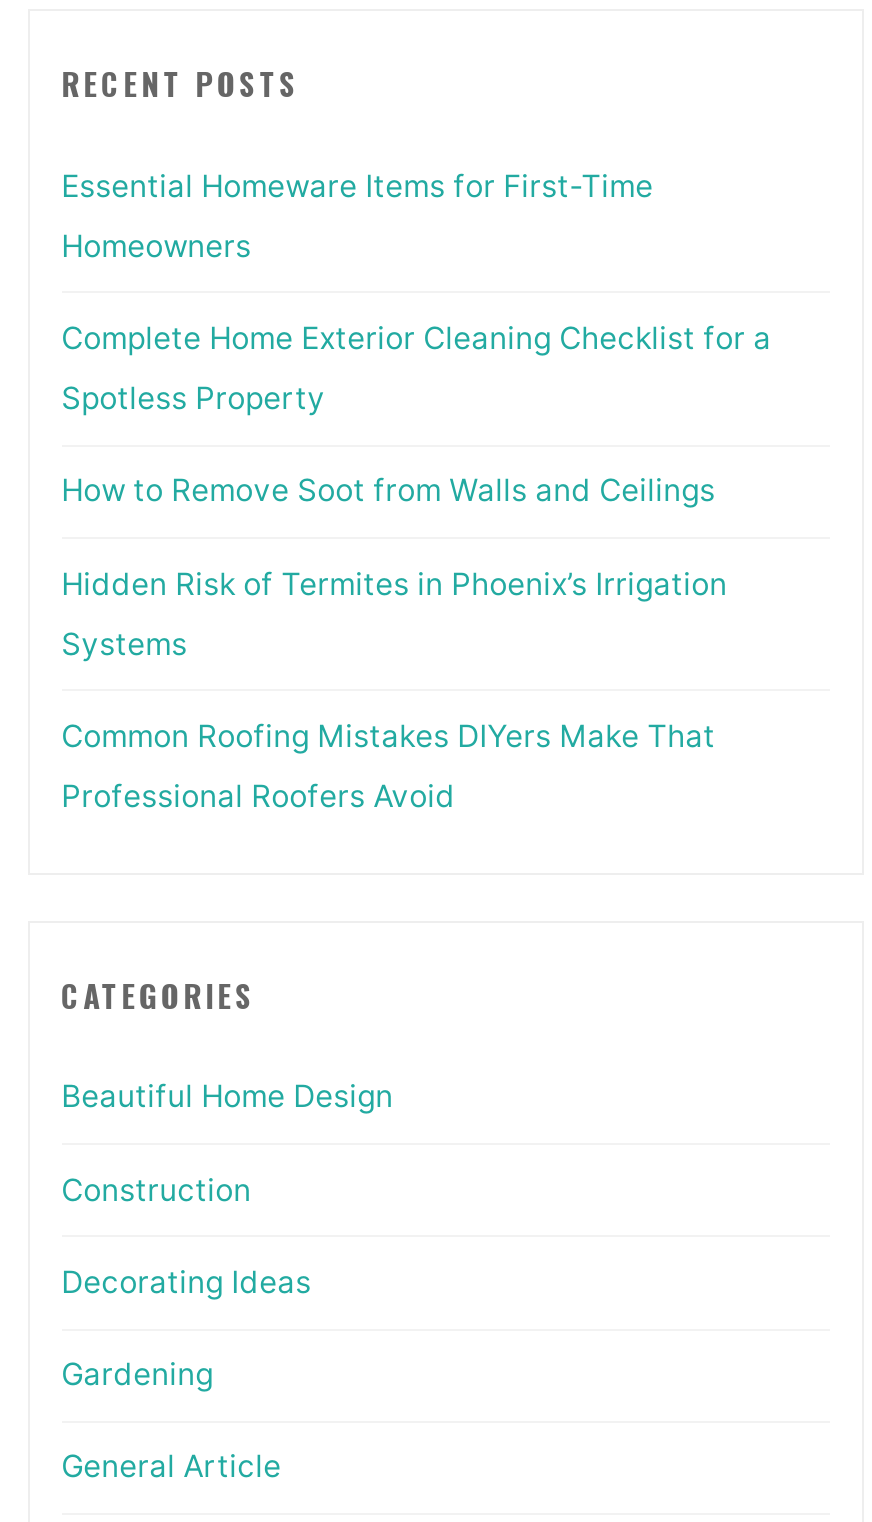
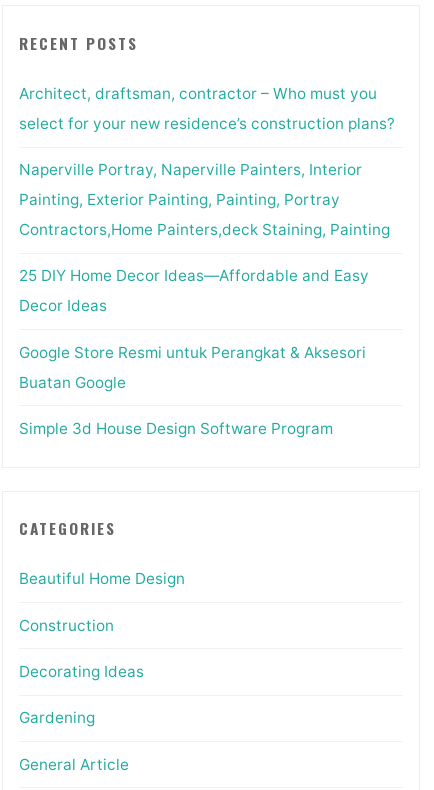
[61,167,771,815] Essential Homeware Items for First-Time | Homeowners | Complete Home Exterior Cleaning Checklist for a | Spotless Property | How to Remove Soot from Walls and Ceilings | Hidden Risk of Termites in Phoenix’s Irrigation | Systems | Common Roofing Mistakes DIYers Make That | Professional Roofers Avoid -> [19,84,395,438] Architect, draftsman, contractor – Who must you | select for your new residence’s construction plans? | Naperville Portray, Naperville Painters, Interior | Painting, Exterior Painting, Painting, Portray | Contractors,Home Painters,deck Staining, Painting | 25 DIY Home Decor Ideas—Affordable and Easy | Decor Ideas | Google Store Resmi untuk Perangkat & Aksesori | Buatan Google | Simple 3d House Design Software Program

